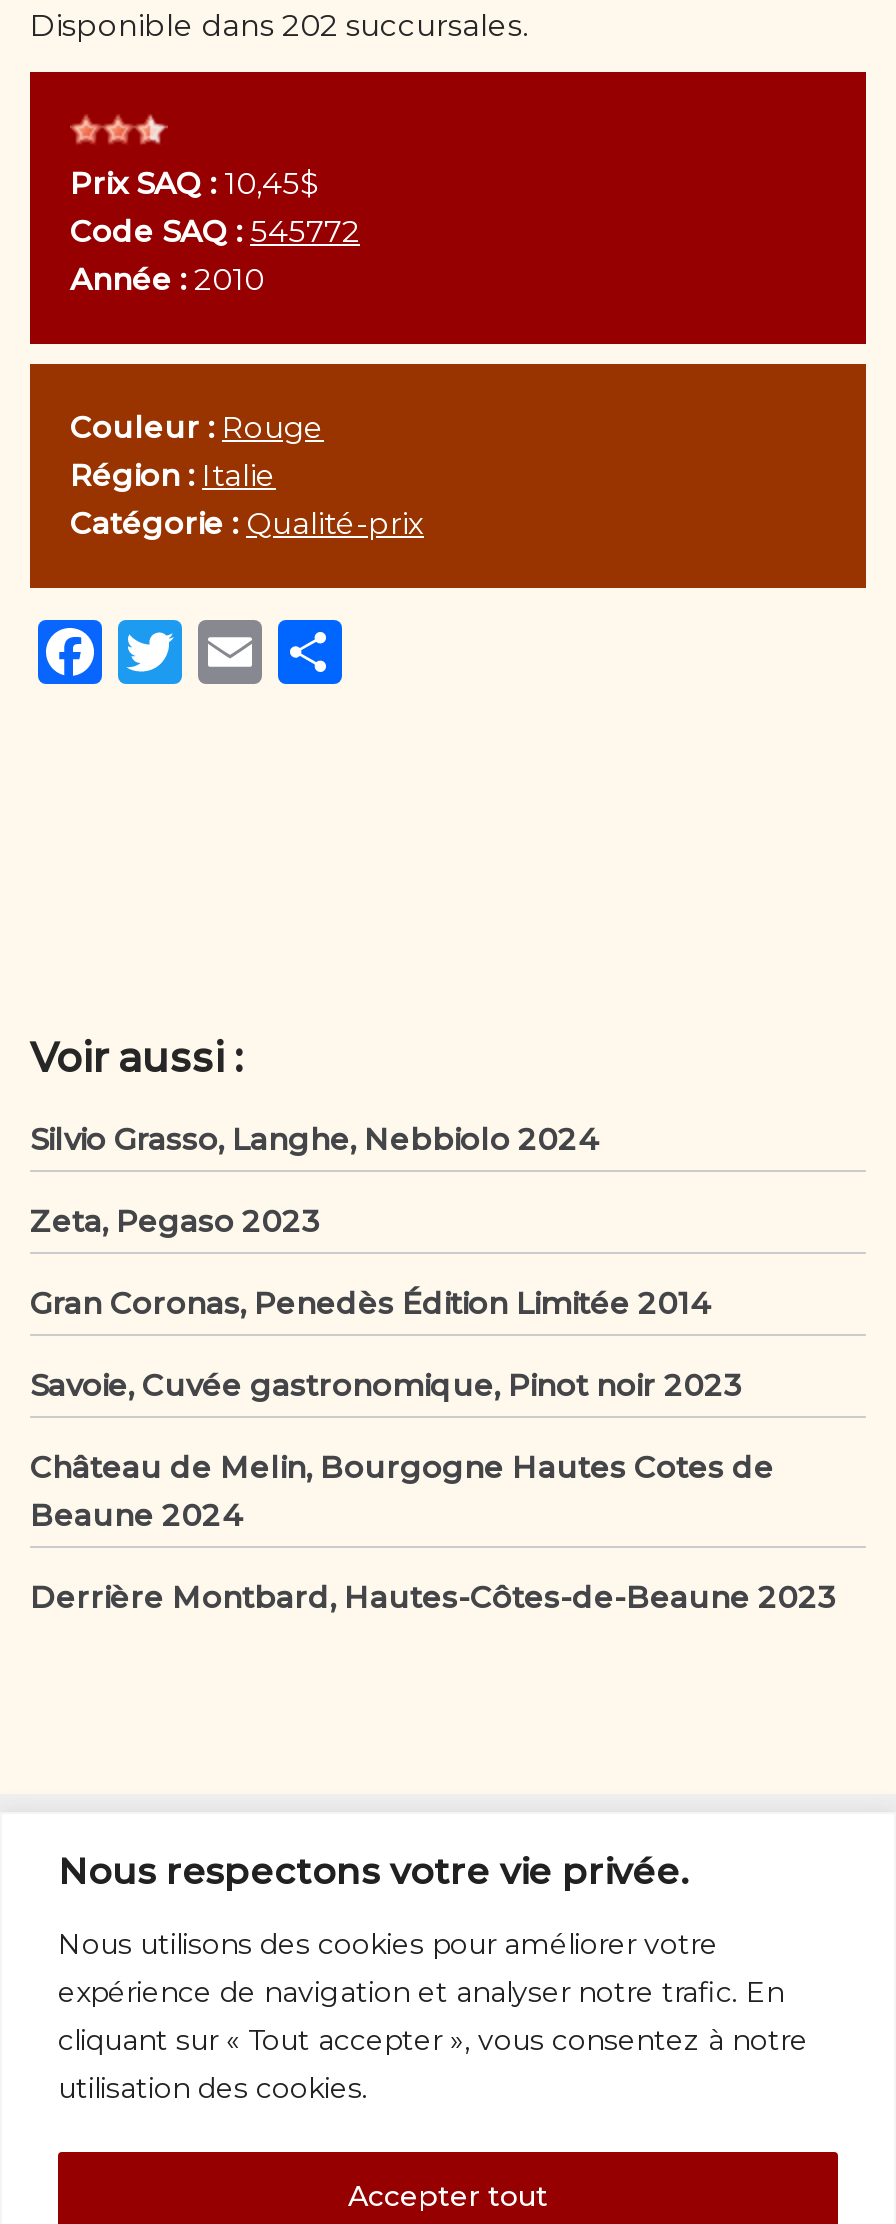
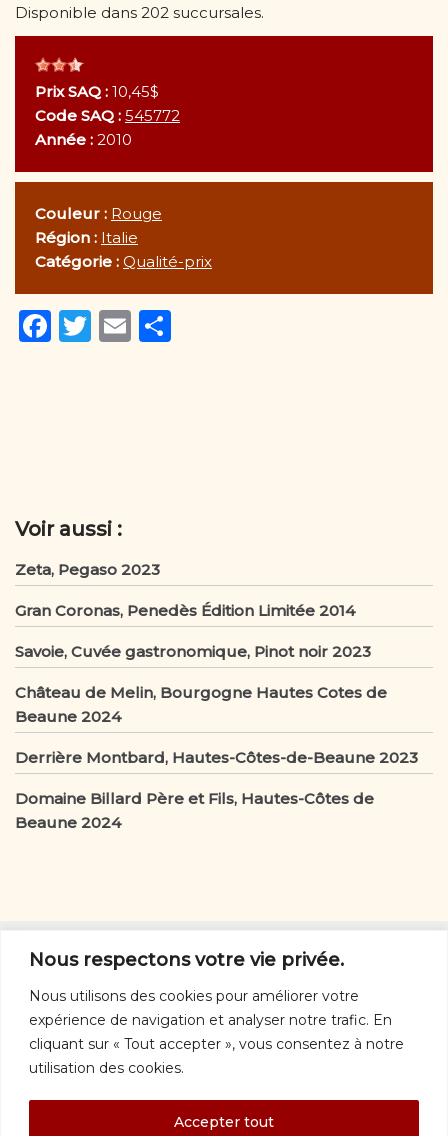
[30,1120,598,1158] Silvio Grasso, Langhe, Nebbiolo 2024 -> none
moved [30,1202,836,1616] -> [15,560,418,767]: Zeta, Pegaso 2023 | Gran Coronas, Penedès Édition Limitée 2014 | Savoie, Cuvée gastronomique, Pinot noir 2023 | Château de Melin, Bourgogne Hautes Cotes de | Beaune 2024 | Derrière Montbard, Hautes-Côtes-de-Beaune 2023
none -> [15,789,374,832] Domaine Billard Père et Fils, Hautes-Côtes de | Beaune 2024

